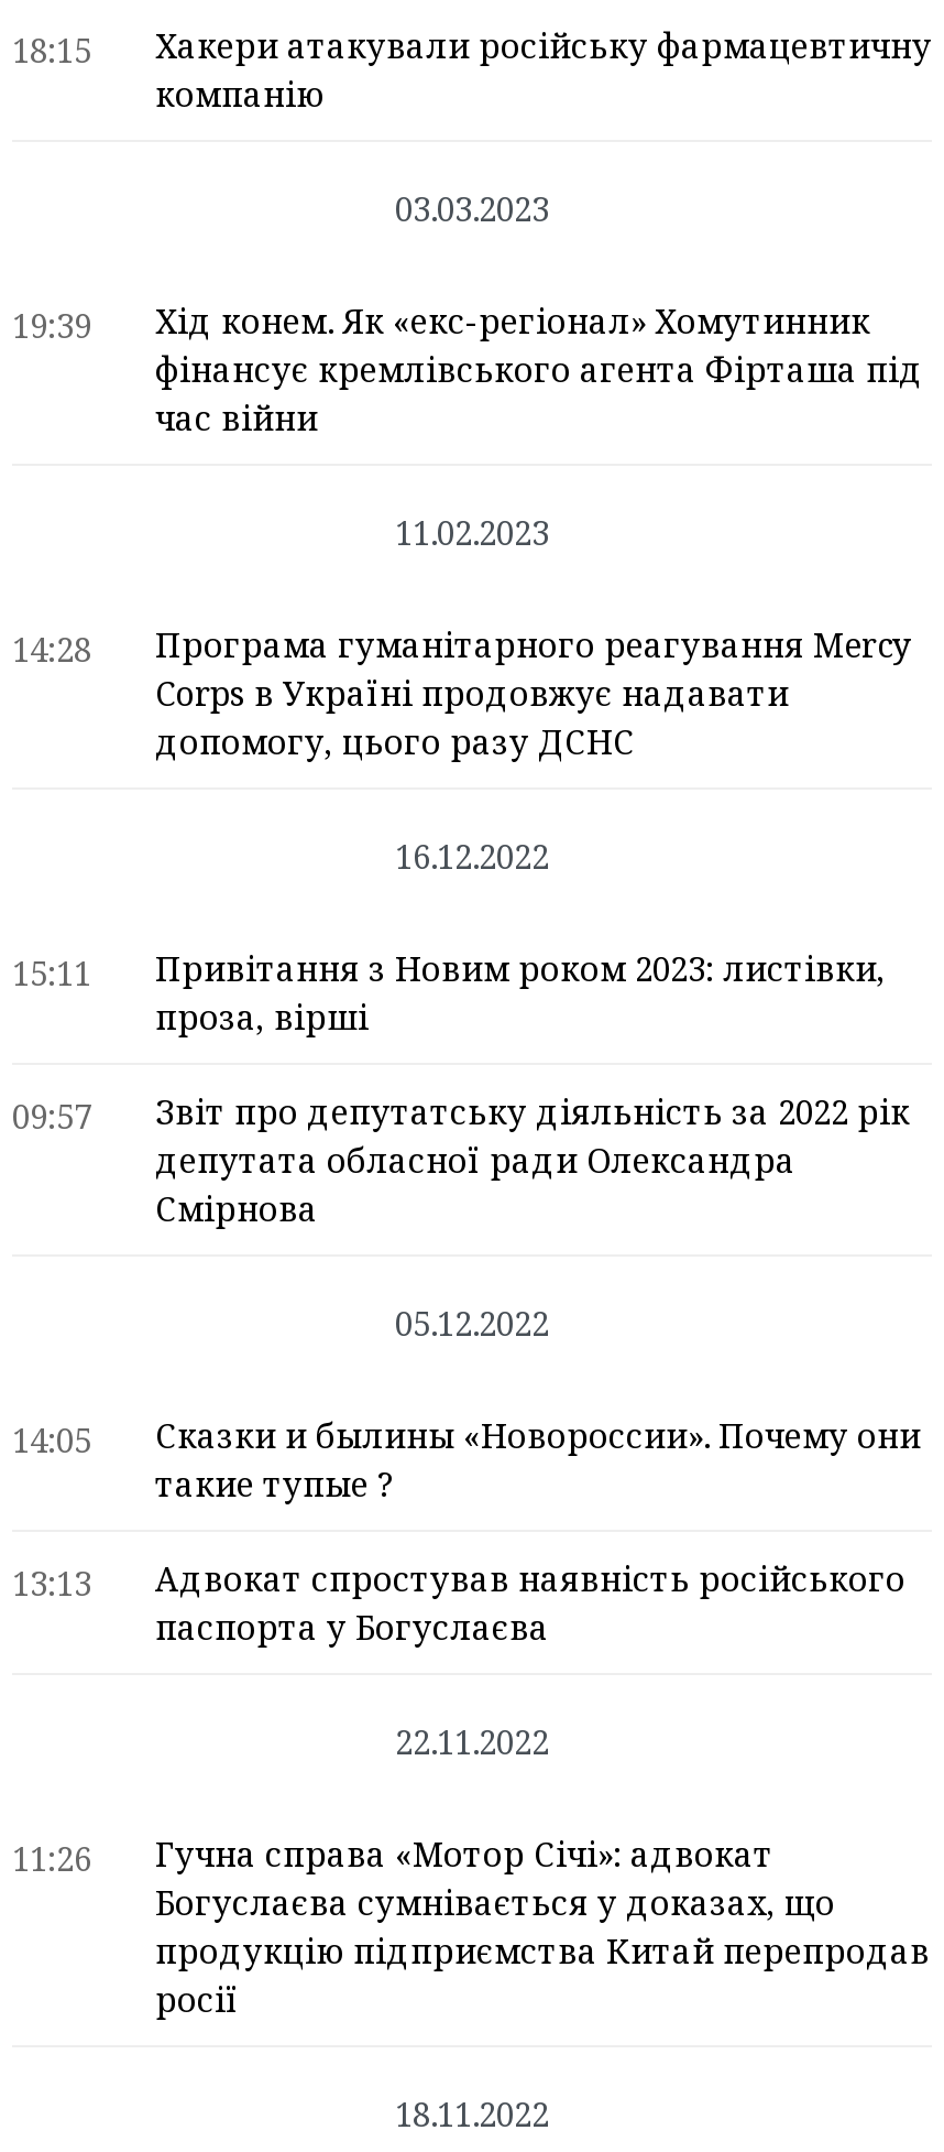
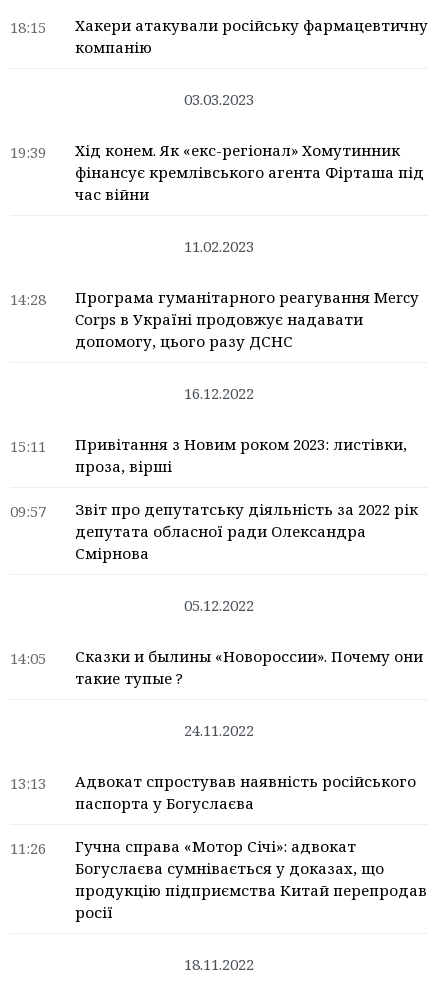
none -> [184,720,254,740] 24.11.2022
moved [12,1556,905,1649] -> [10,771,416,813]: 13:13 | Адвокат спростував наявність російського | паспорта у Богуслаєва
[395,1719,549,1763] 22.11.2022 -> none

